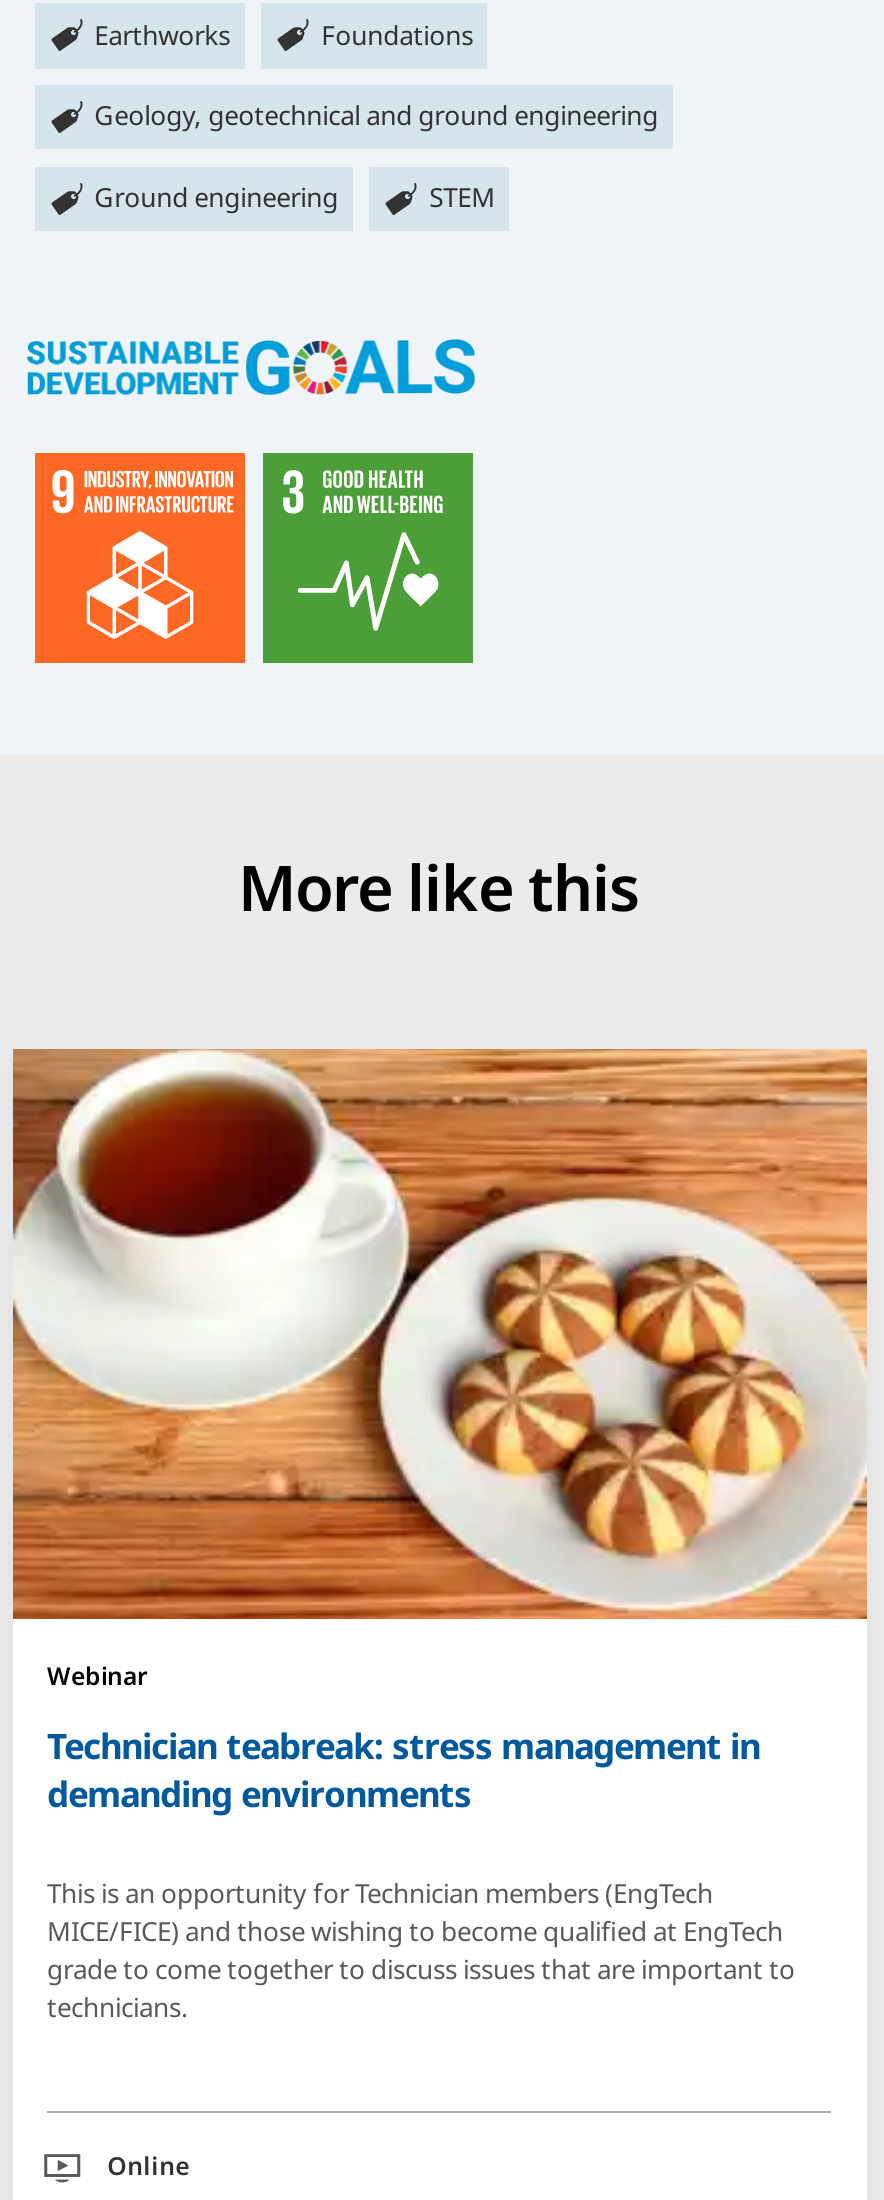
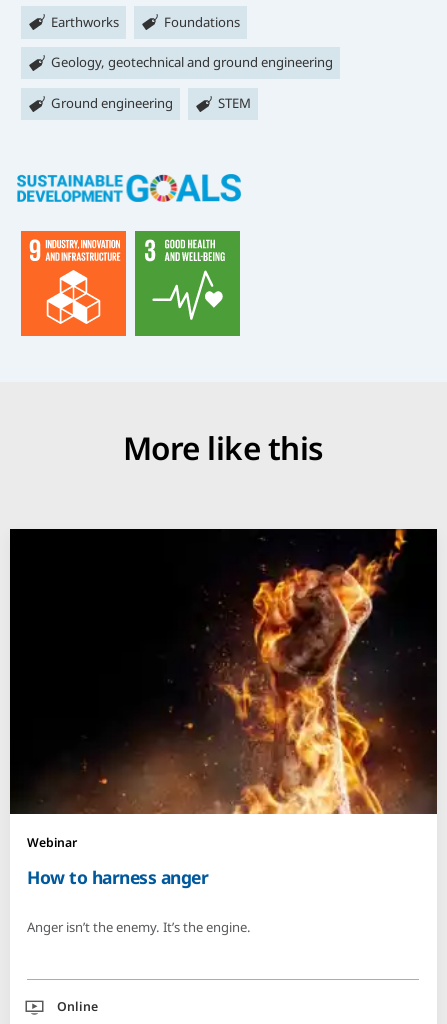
[11,1047,869,1621] [image] -> [9,528,438,815] [image]
[47,1721,760,1817] Technician teabreak: stress management in | demanding environments -> [27,865,208,889] How to harness anger
[47,1876,795,2026] This is an opportunity for Technician members (EngTech | MICE/FICE) and those wishing to become qualified at EngTech | grade to come together to discuss issues that are important to | technicians. -> [27,918,254,936] Anger isn’t the enemy. It’s the engine.

